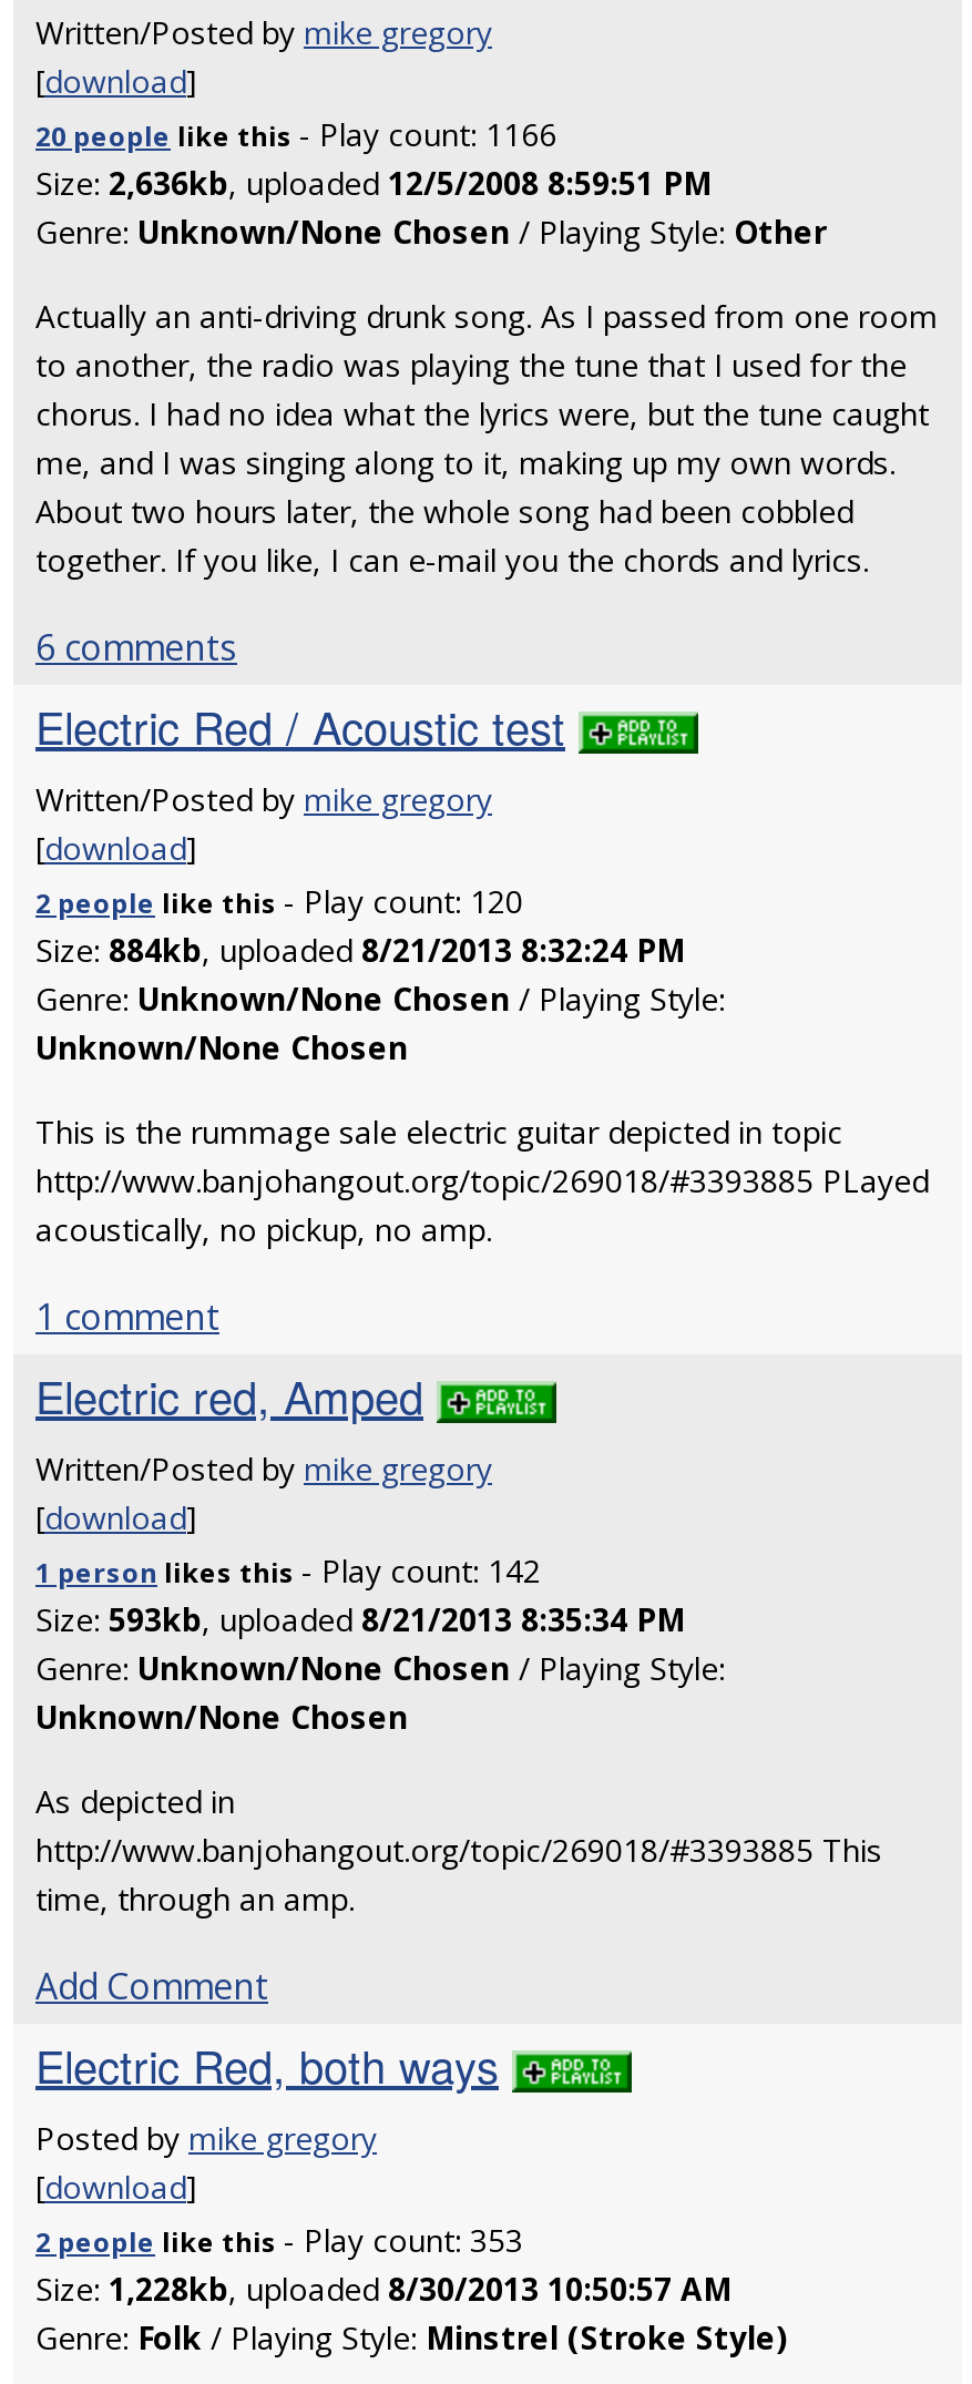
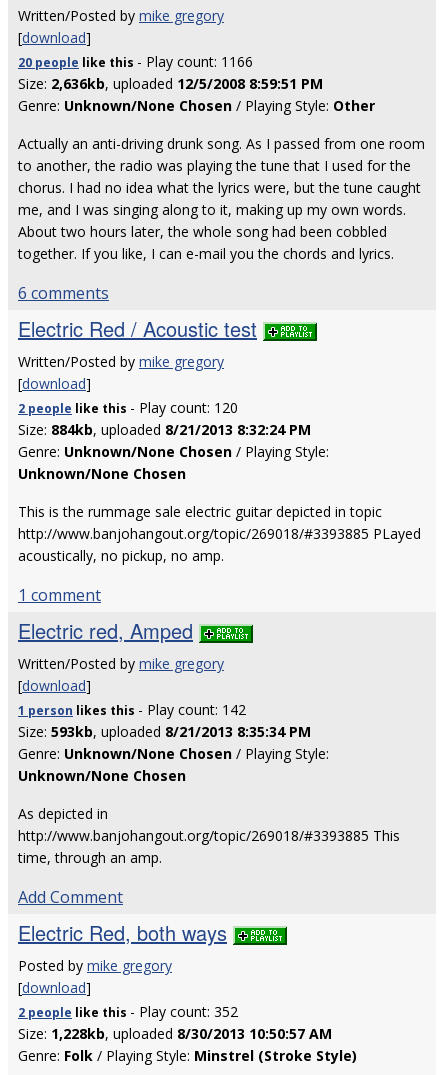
[35,2219,523,2261] 2 people like this - Play count: 353 -> [18,1002,238,1021] 2 people like this - Play count: 352

